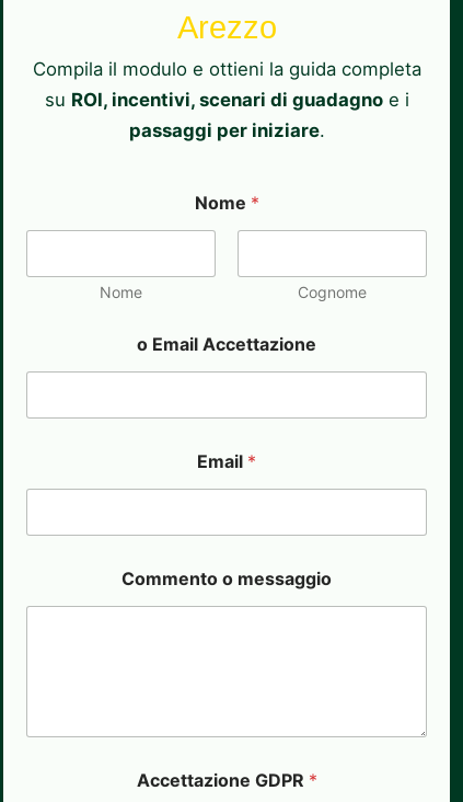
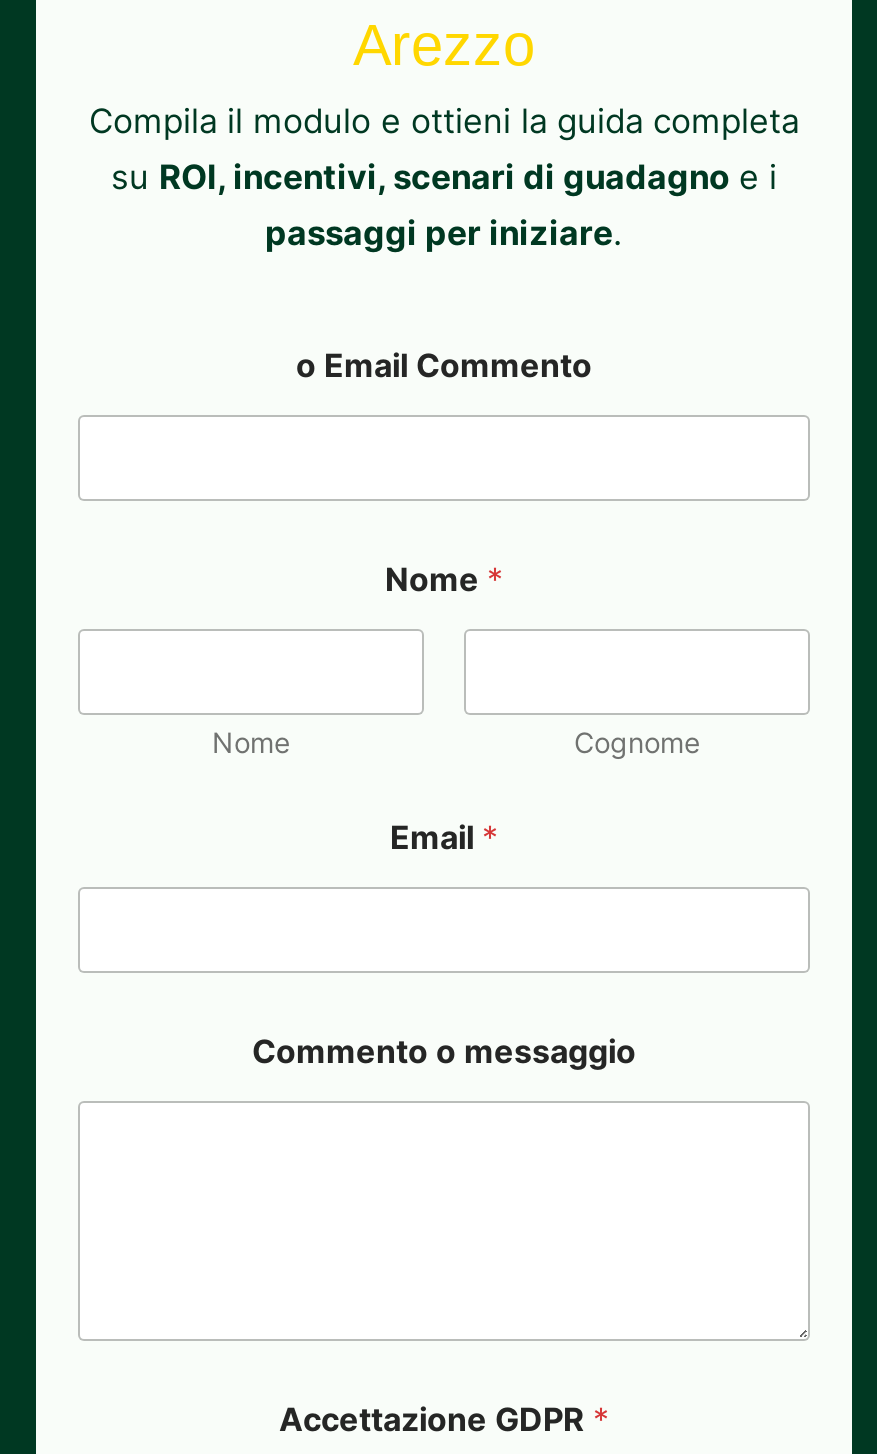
none -> [296,345,592,385] o Email Commento
moved [100,192,367,301] -> [212,559,700,759]: Nome * | Nome | Cognome
[137,333,316,355] o Email Accettazione -> none

